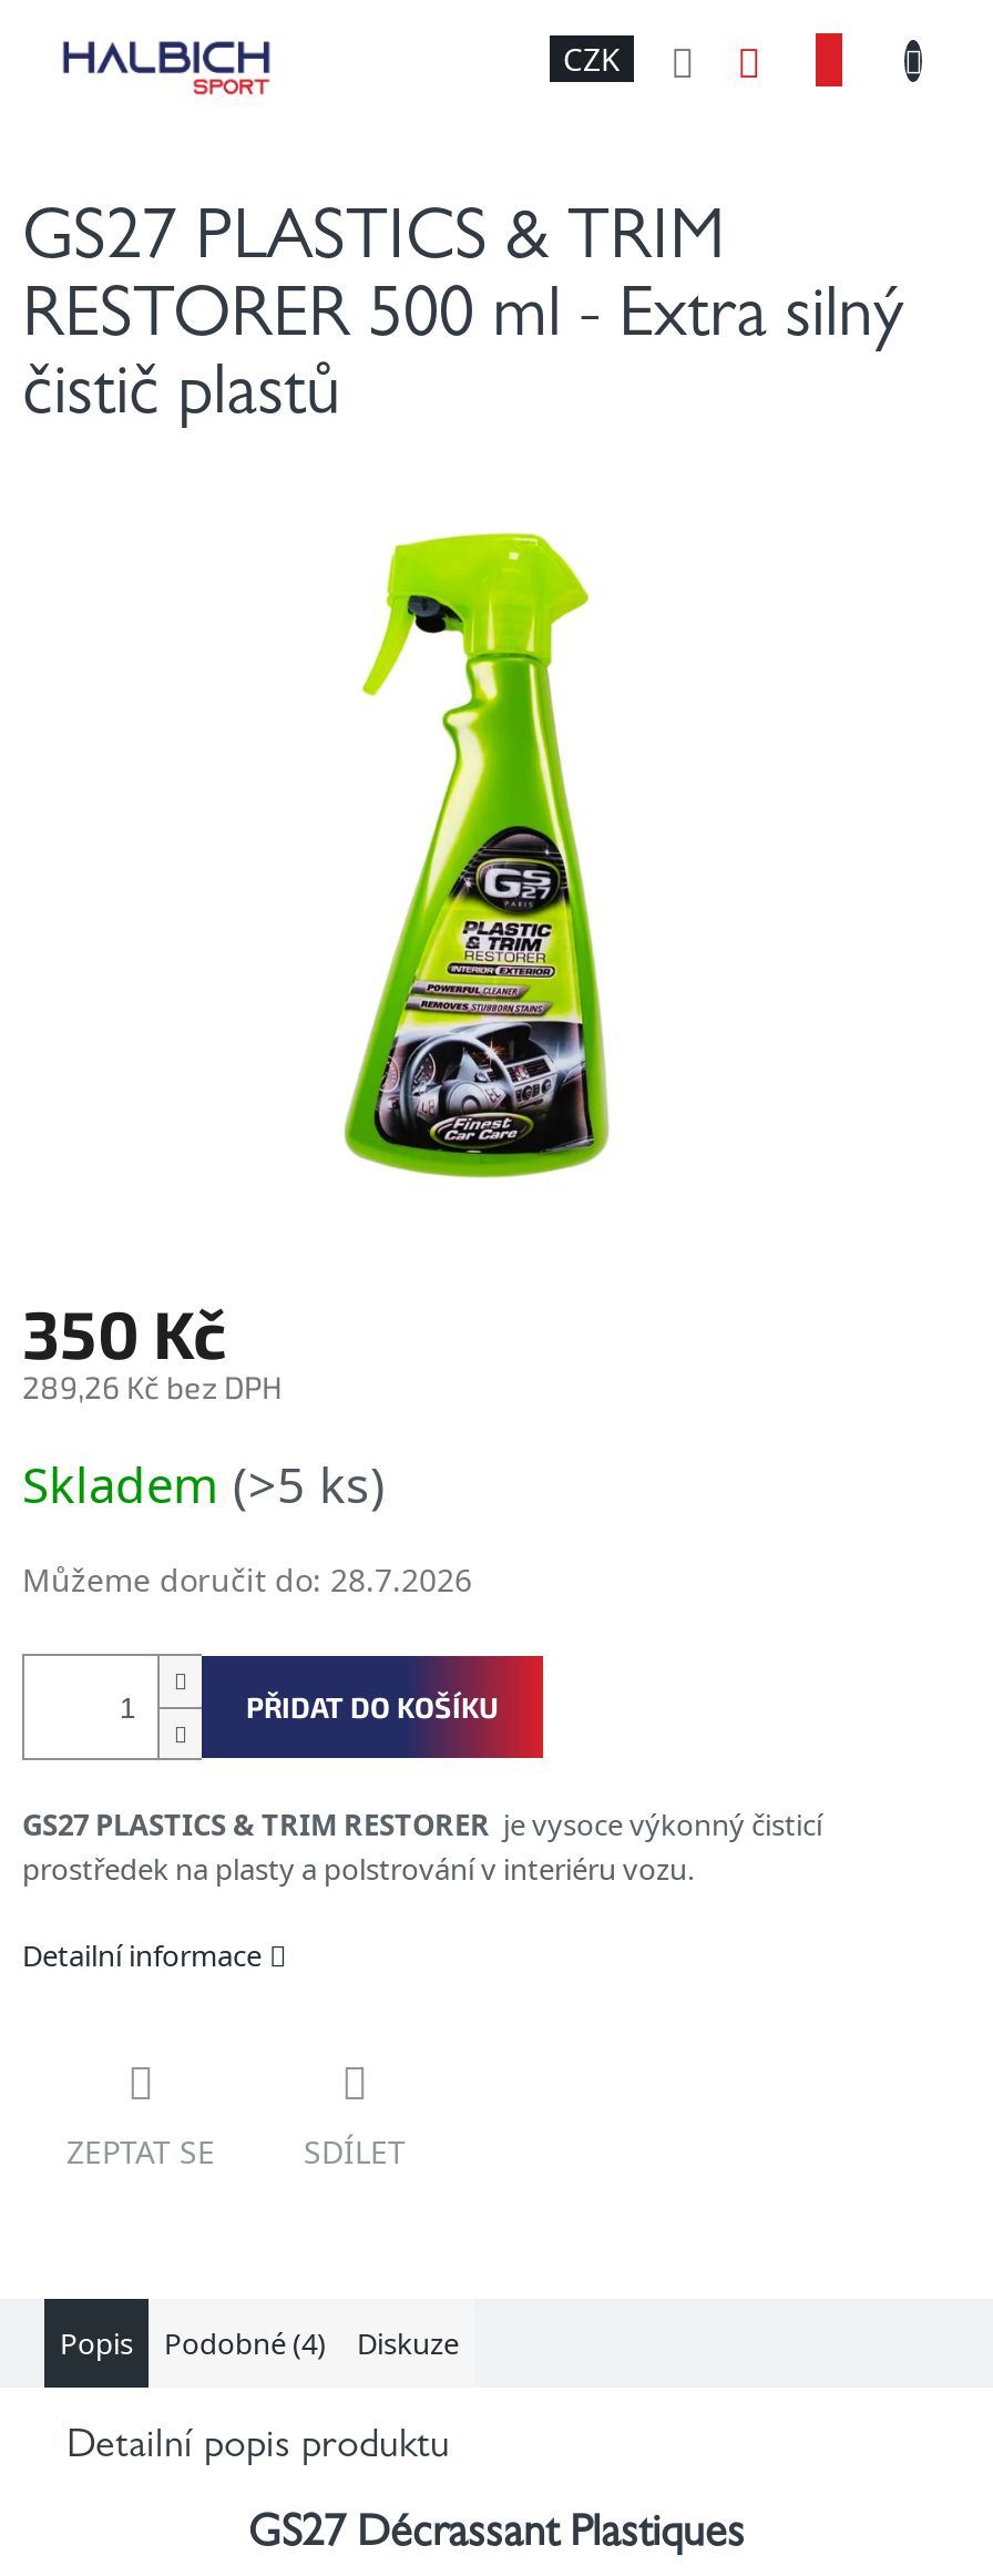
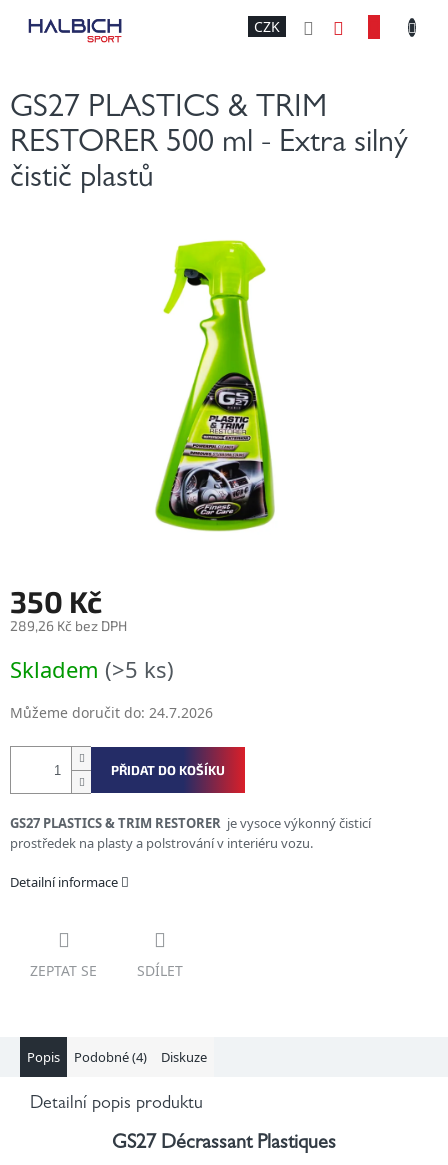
[22,1559,472,1601] Můžeme doručit do: 28.7.2026 -> [10,703,213,722] Můžeme doručit do: 24.7.2026

